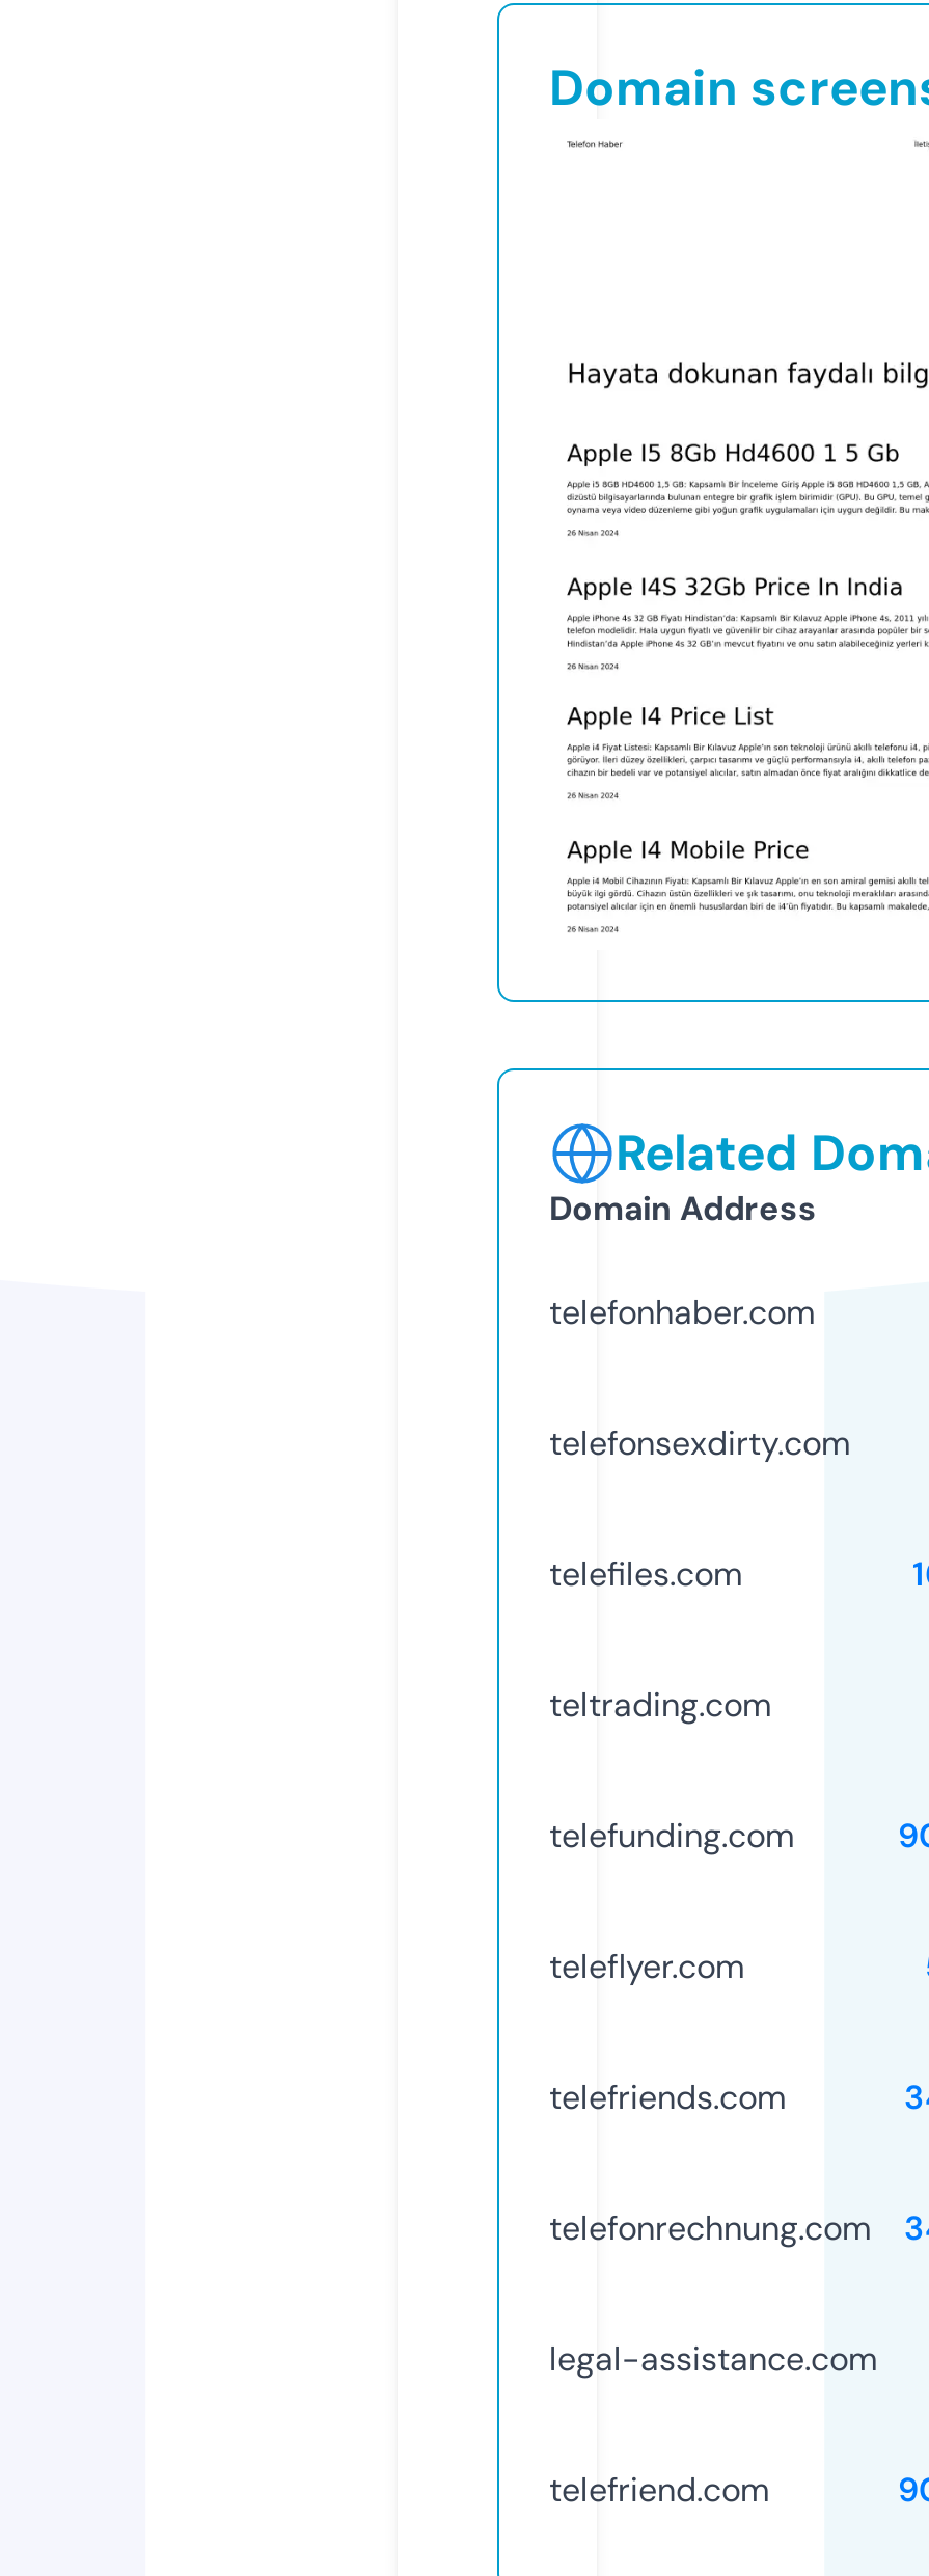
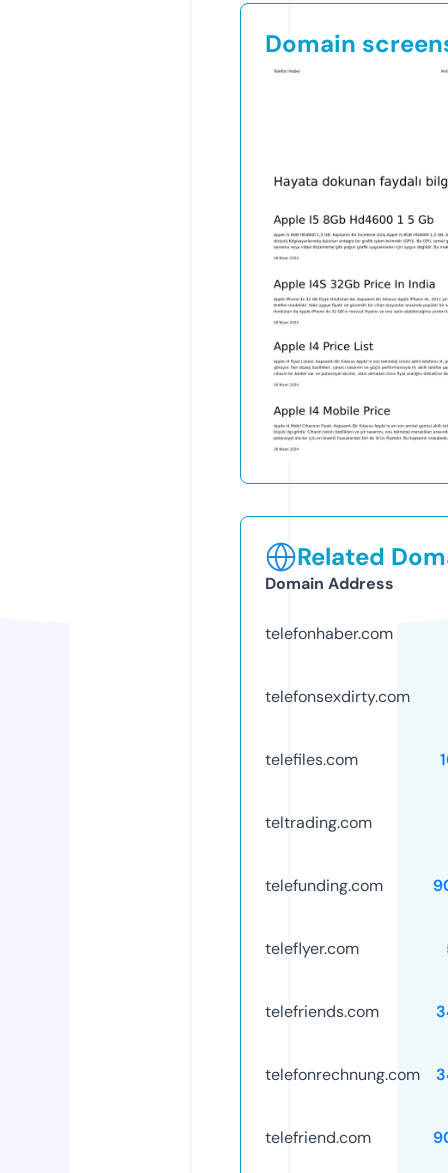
[549,2337,877,2380] legal-assistance.com -> none

